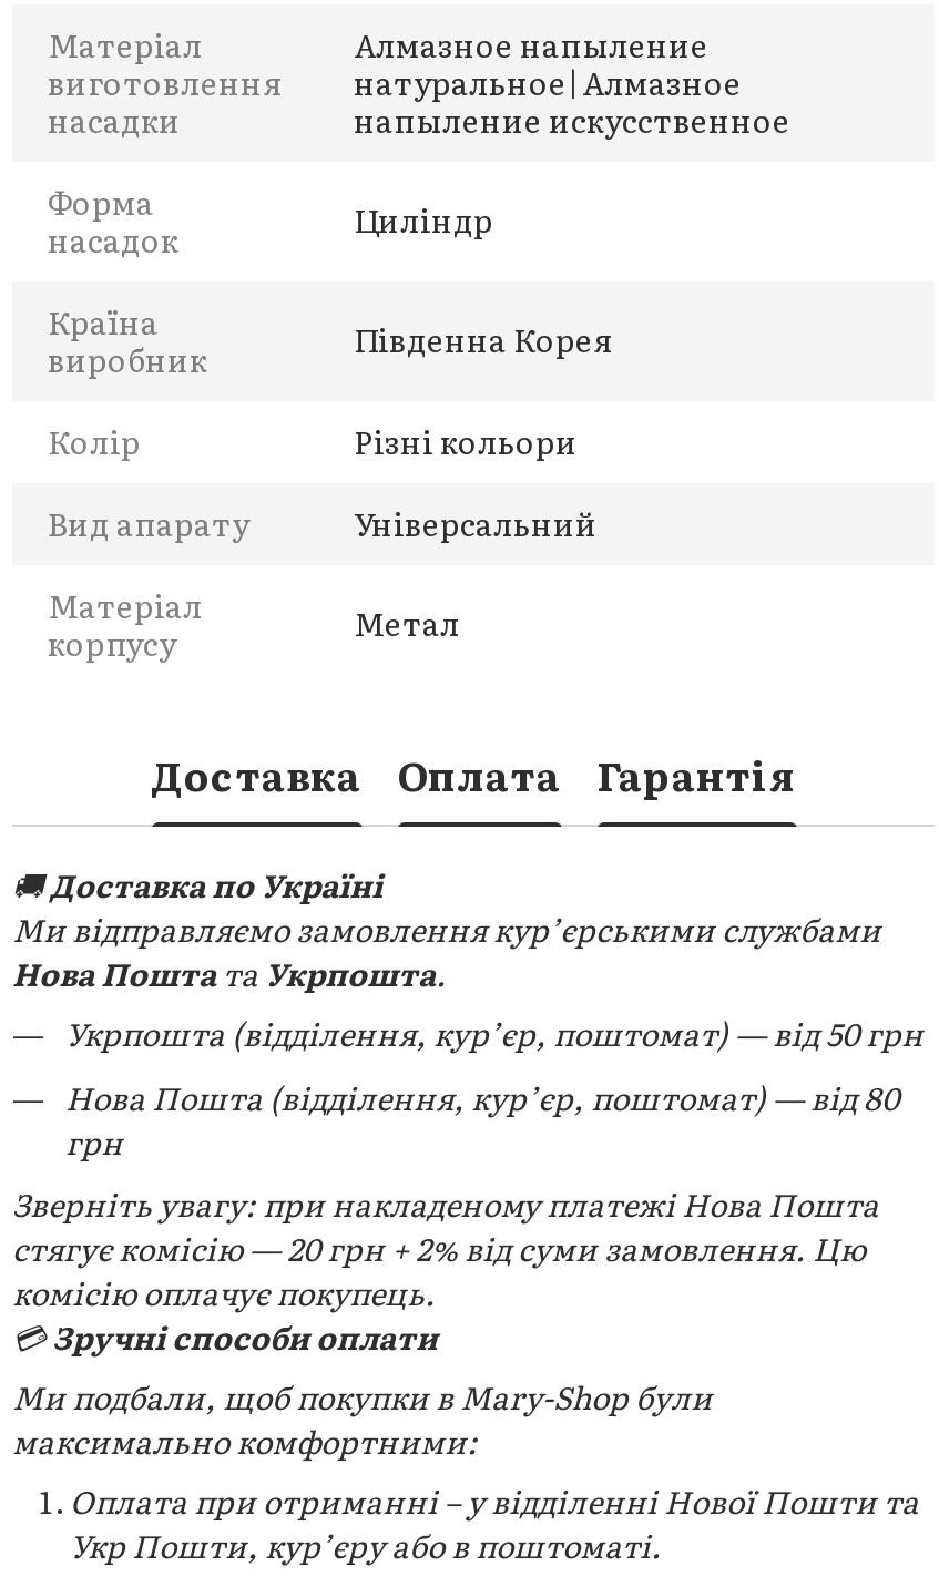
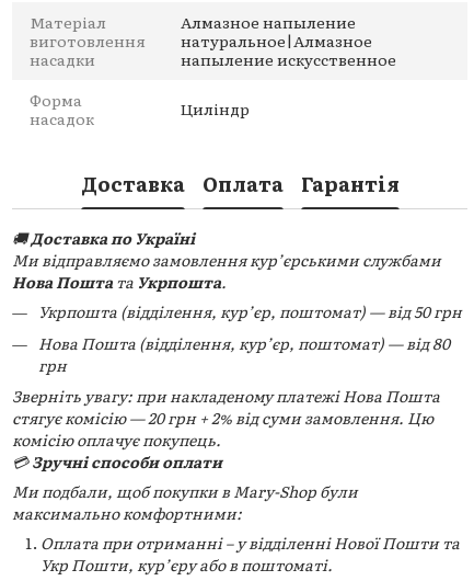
[48,300,613,665] Країна | виробник | Південна Корея | Колір | Різні кольори | Вид апарату | Універсальний | Матеріал | корпусу | Метал -> none

